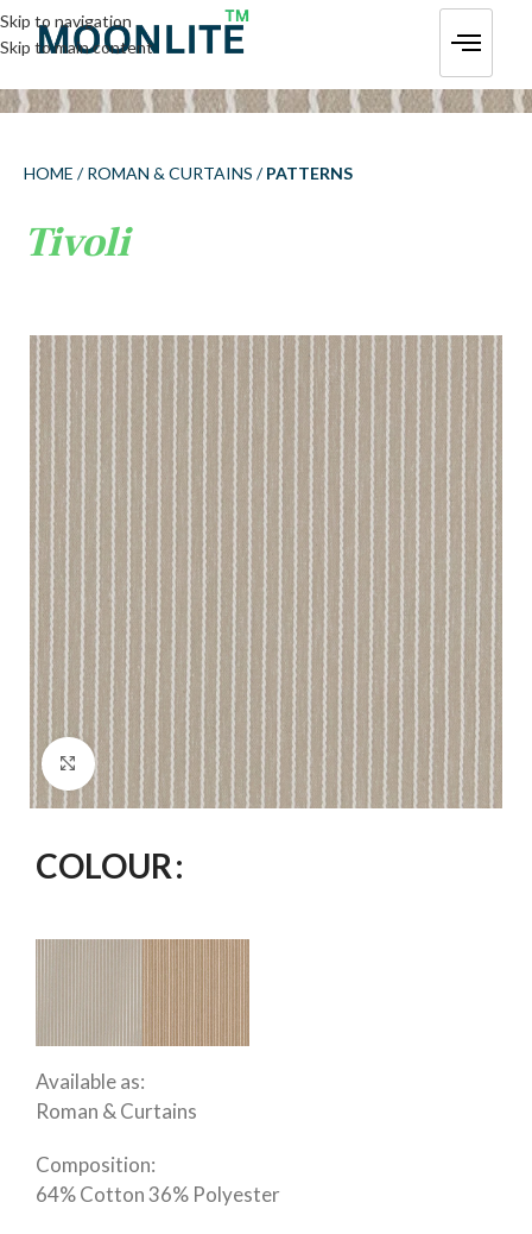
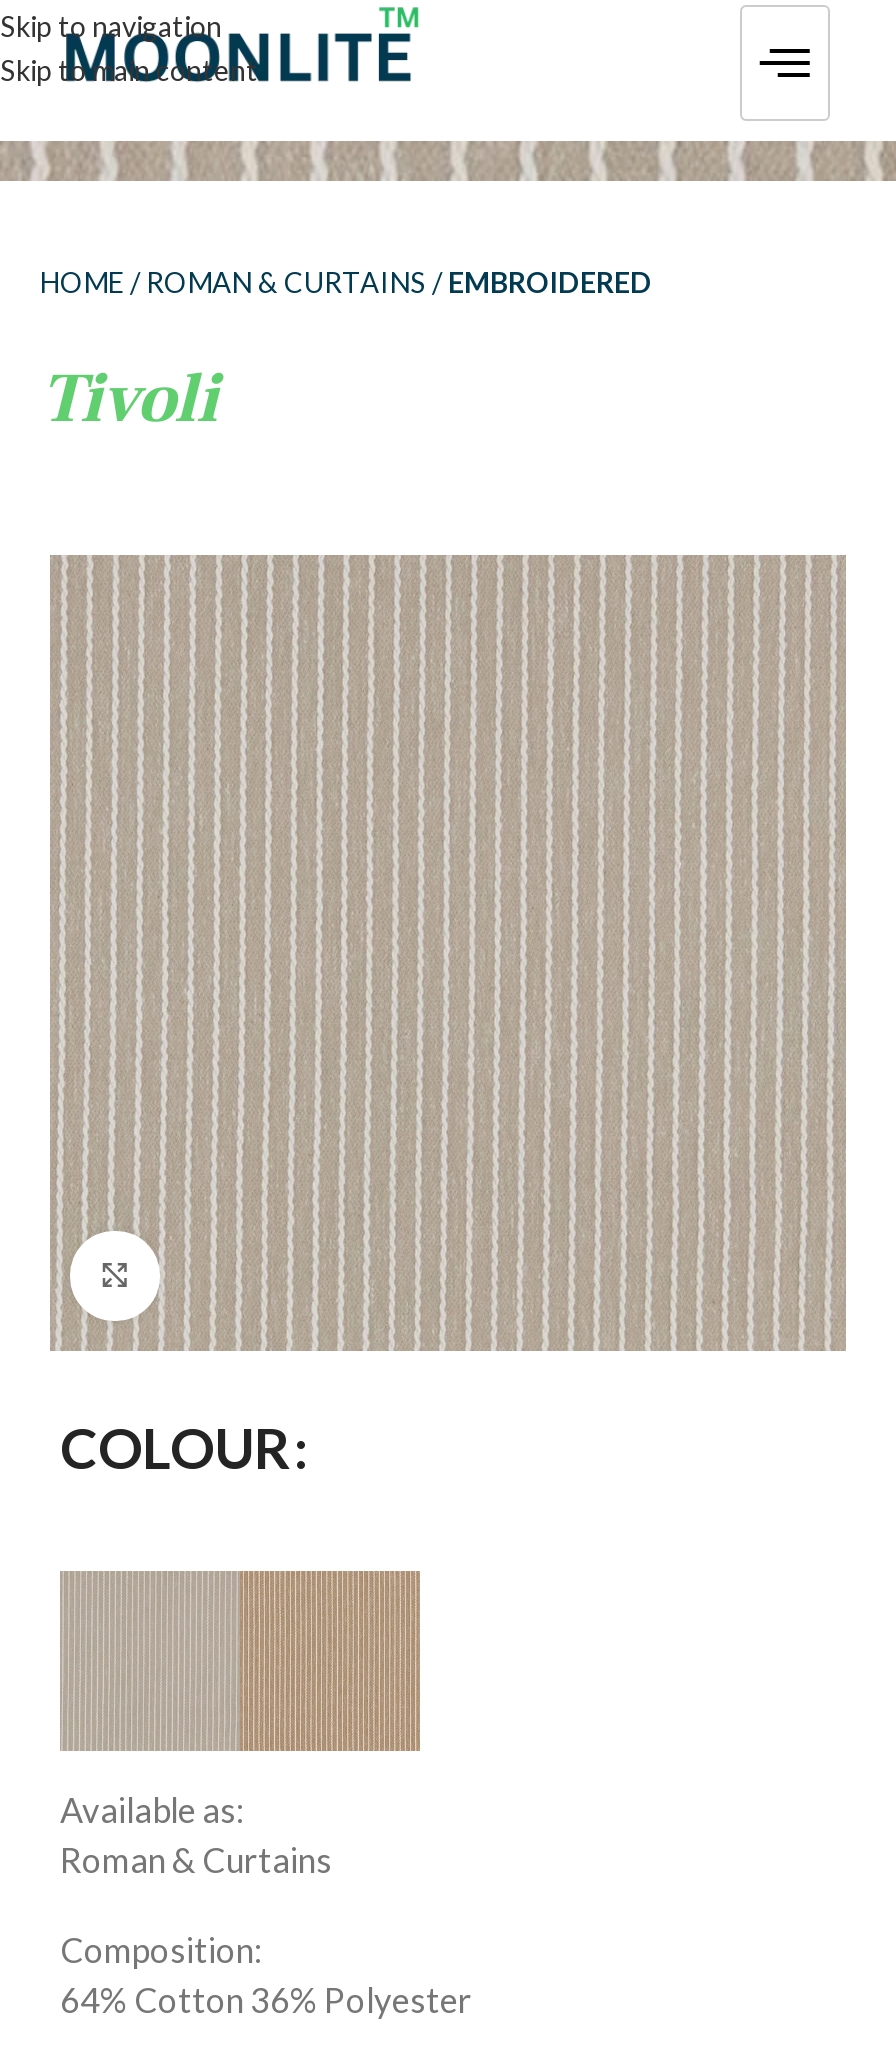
[24,163,353,183] HOME ROMAN & CURTAINS PATTERNS -> [40,265,652,299] HOME ROMAN & CURTAINS EMBROIDERED

